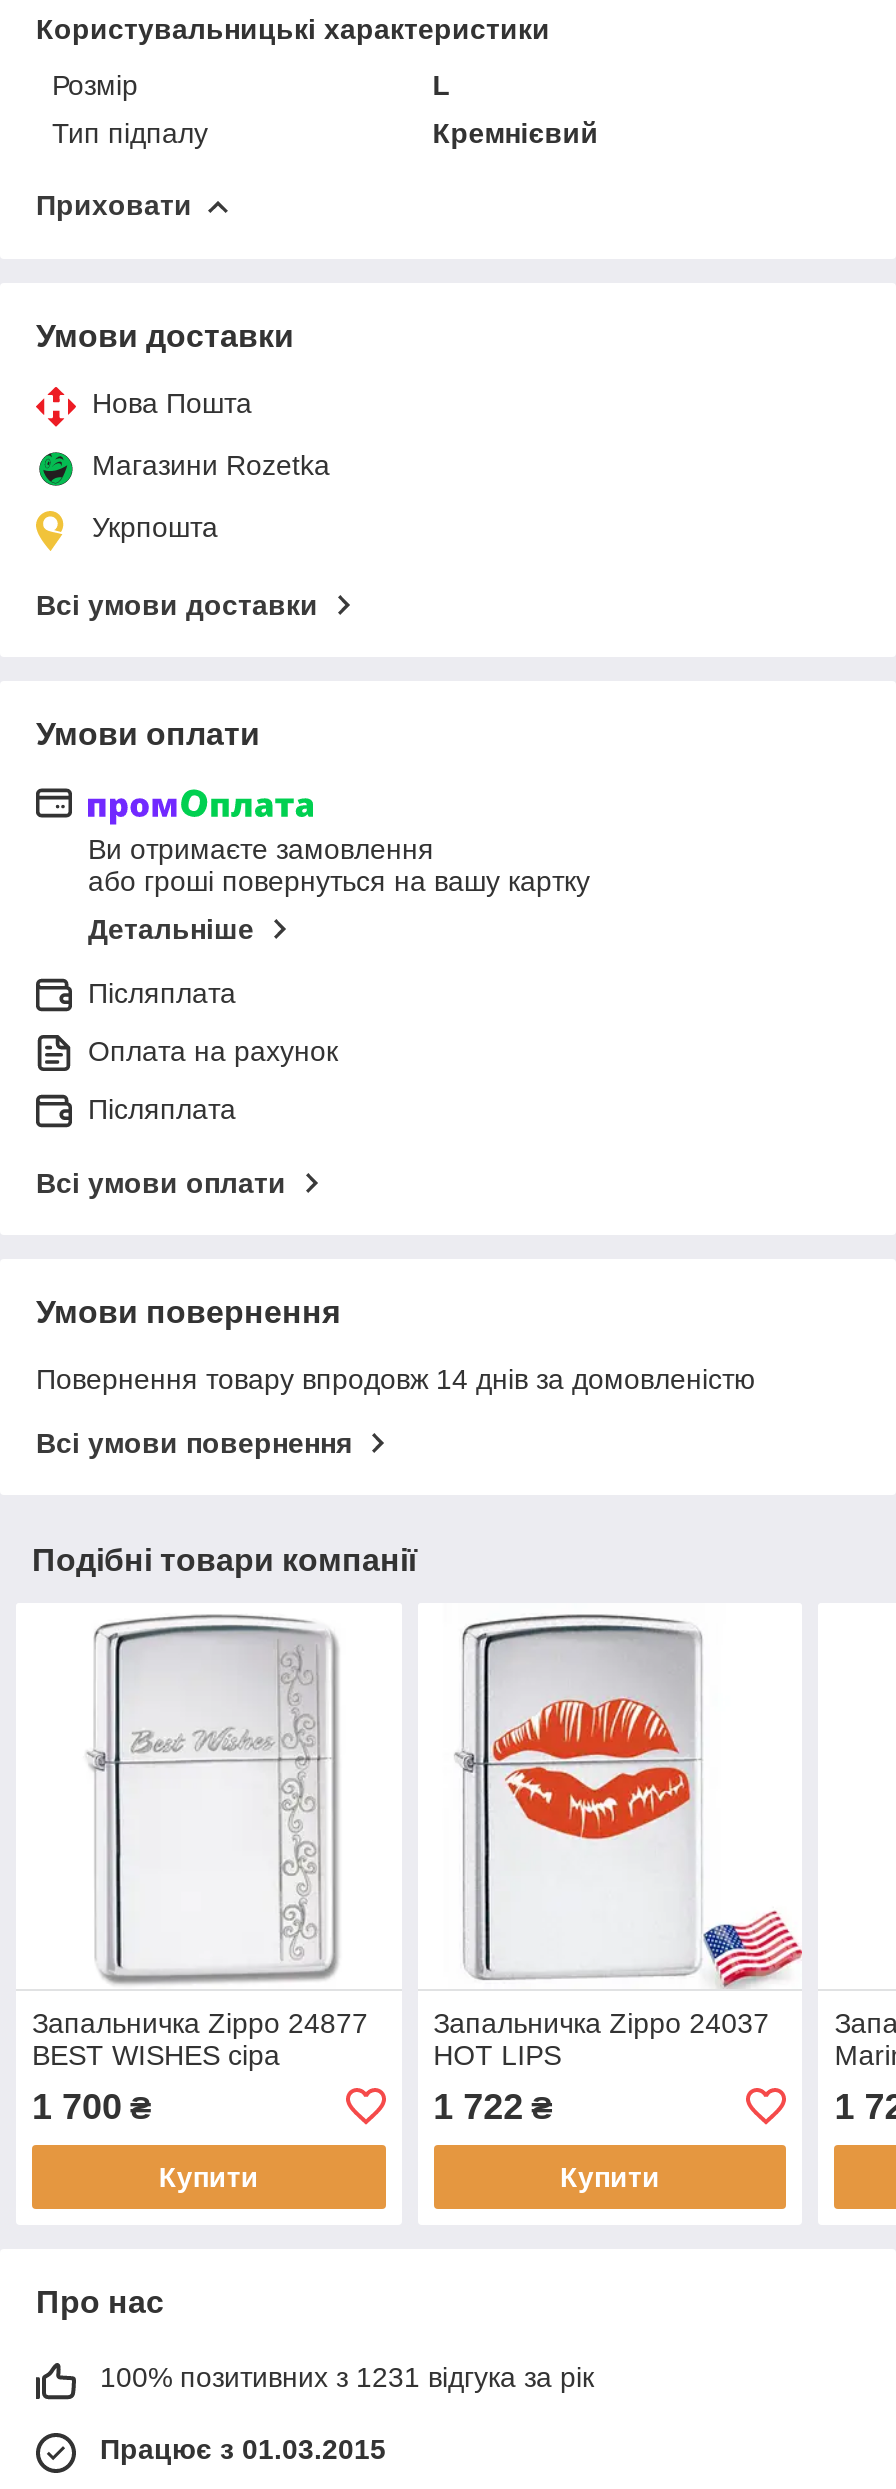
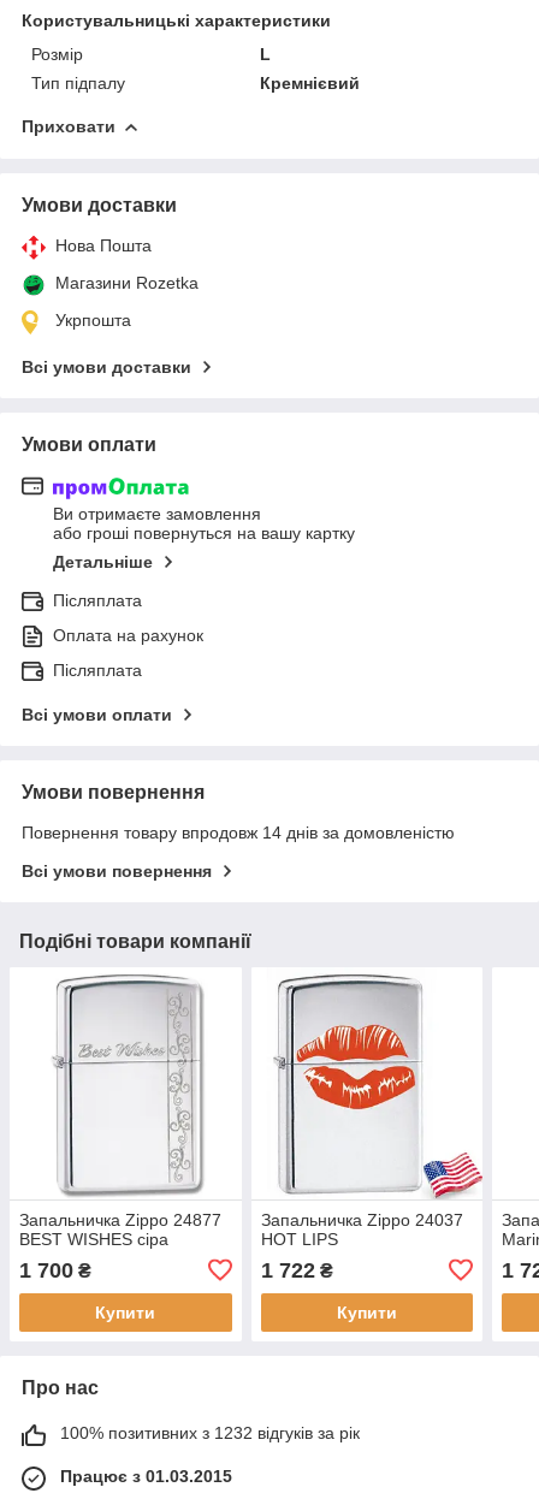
[100,2361,594,2393] 100% позитивних з 1231 відгука за рік -> [60,1423,360,1442] 100% позитивних з 1232 відгуків за рік

